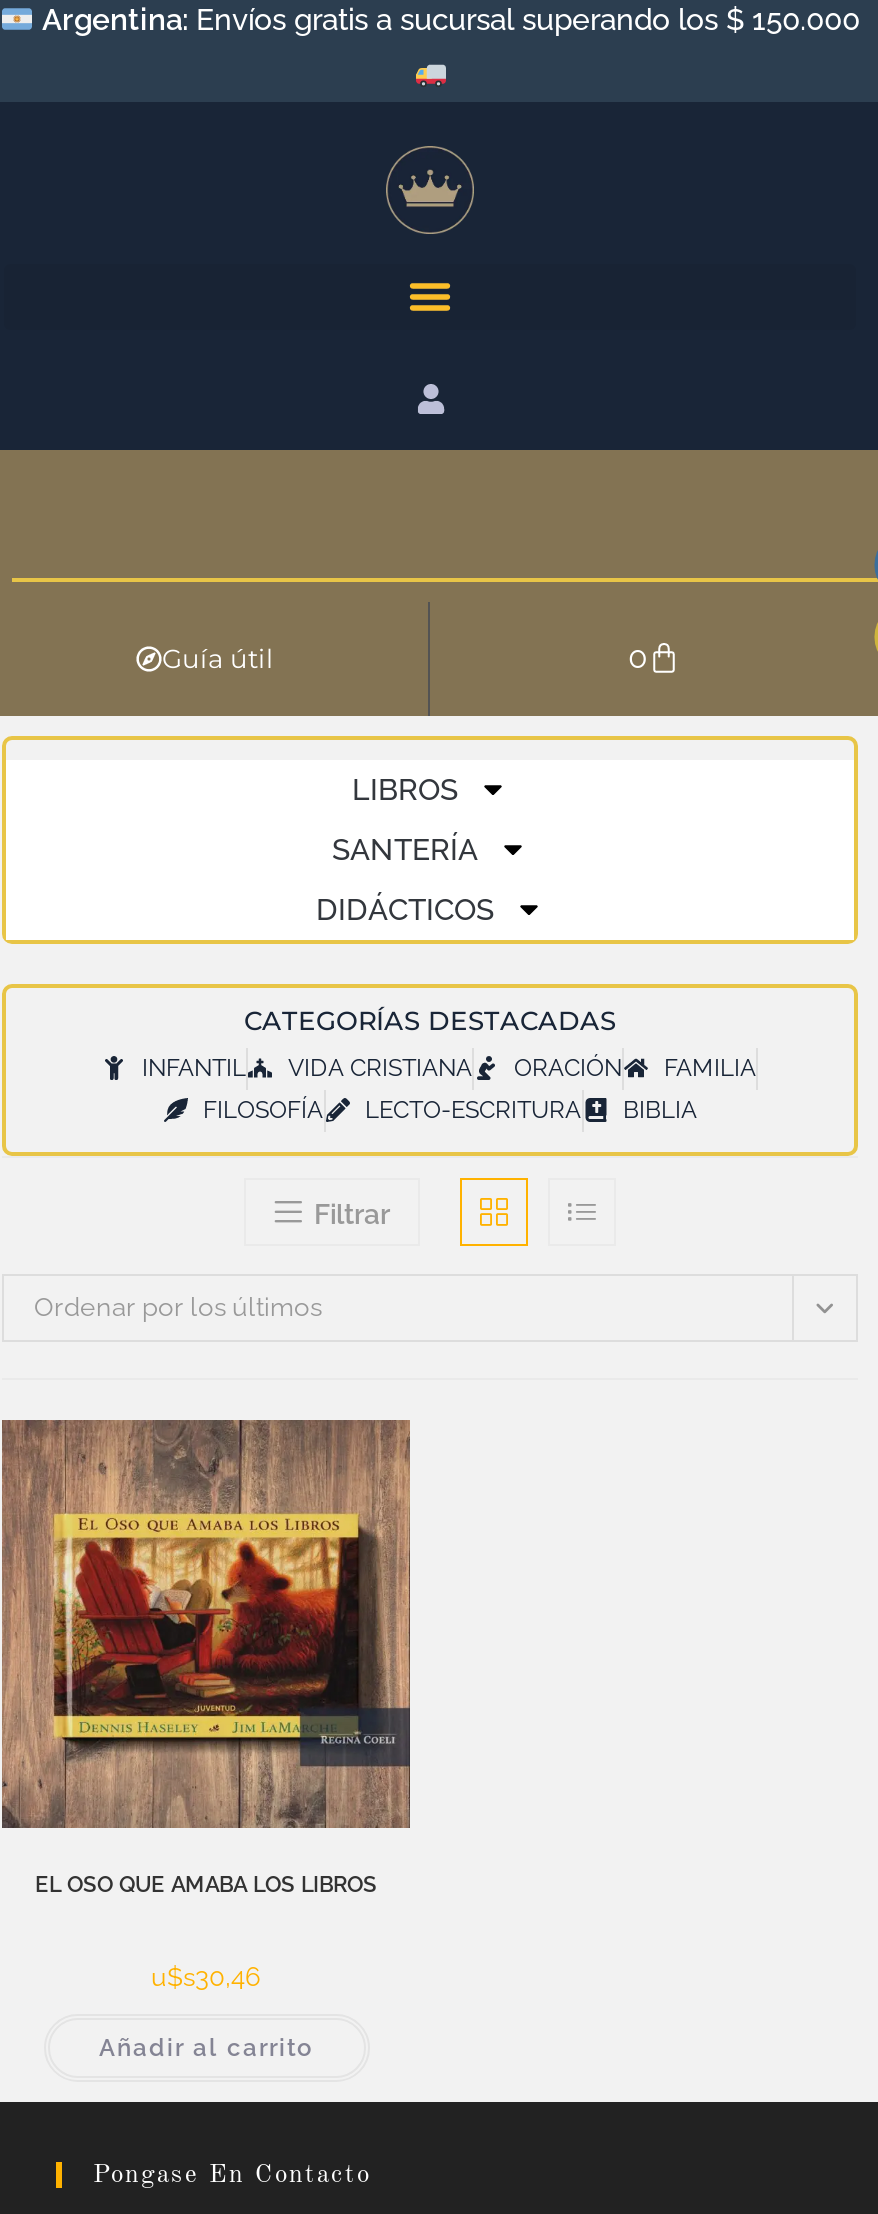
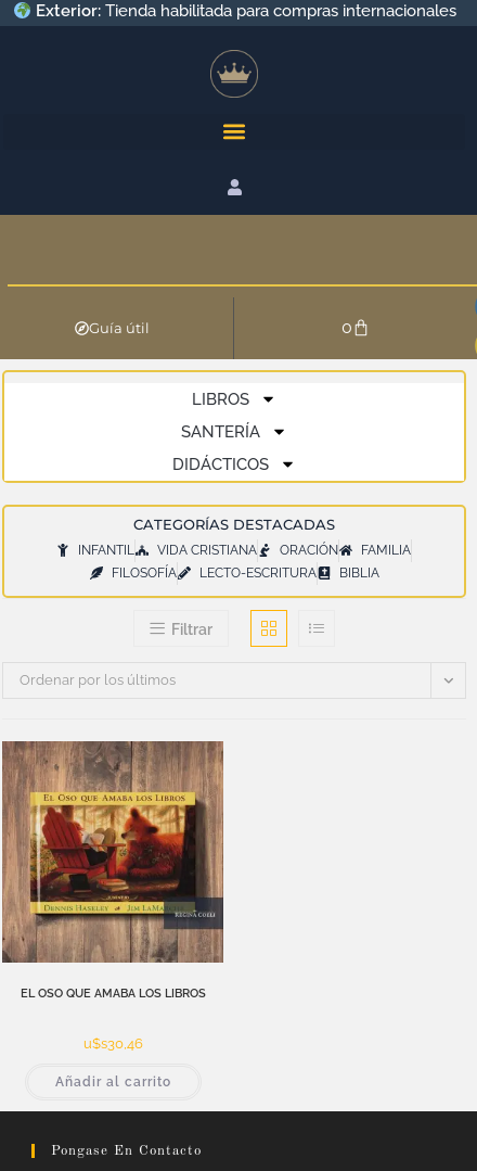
[42,2,860,38] Argentina: Envíos gratis a sucursal superando los $ 150.000 -> [35,1,456,21] Exterior: Tienda habilitada para compras internacionales

